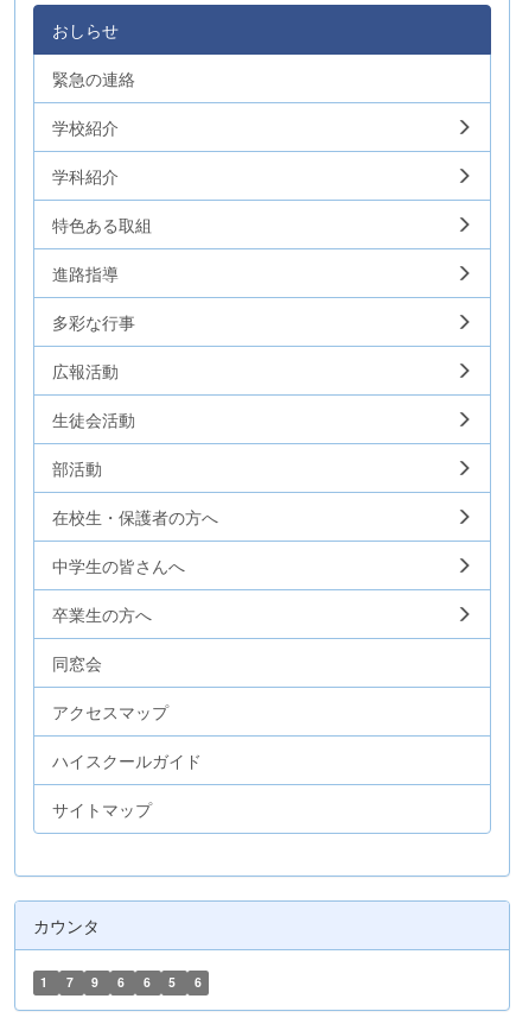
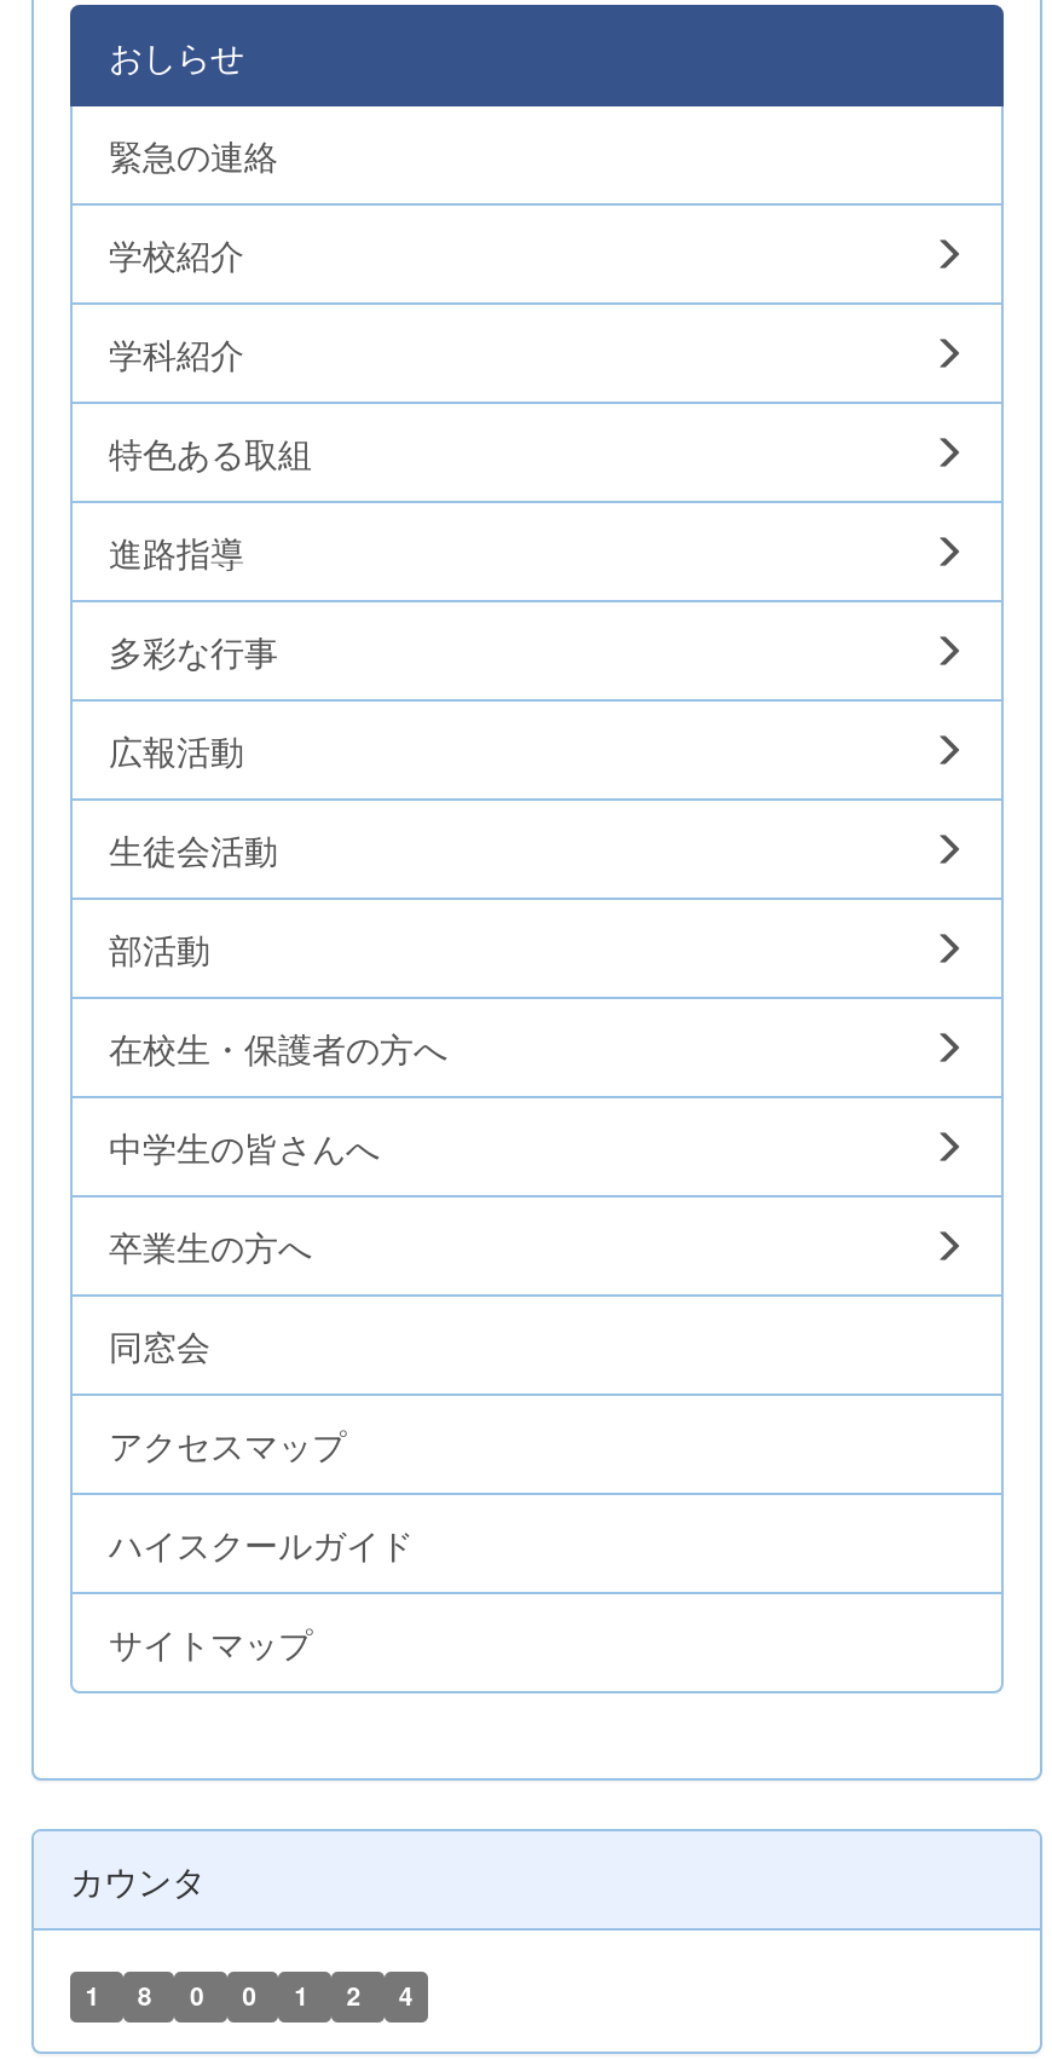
[66,973,77,991] 7 -> [138,1978,159,2014] 8
[92,973,103,991] 9 -> [190,1978,212,2014] 0
[118,973,128,991] 6 -> [242,1978,264,2014] 0
[143,973,154,991] 6 -> [294,1978,316,2014] 1
[169,973,179,991] 5 -> [347,1978,368,2014] 2
[194,973,202,991] 6 -> [399,1978,413,2014] 4

